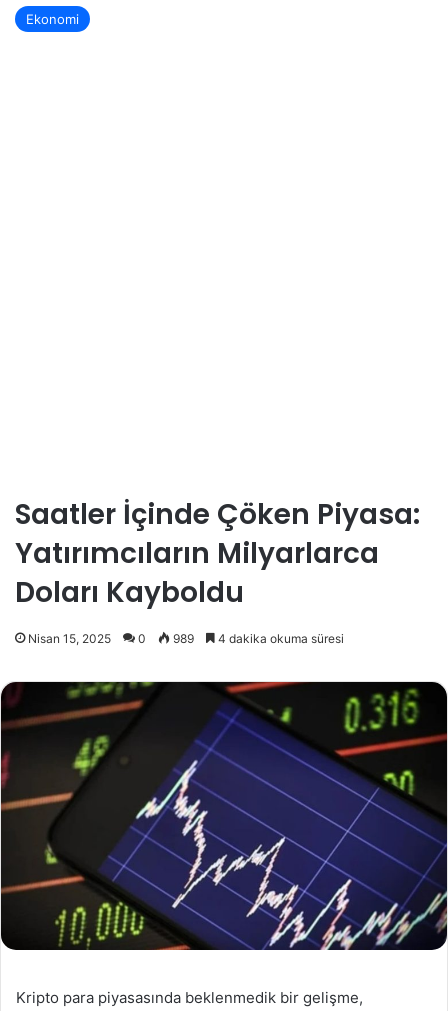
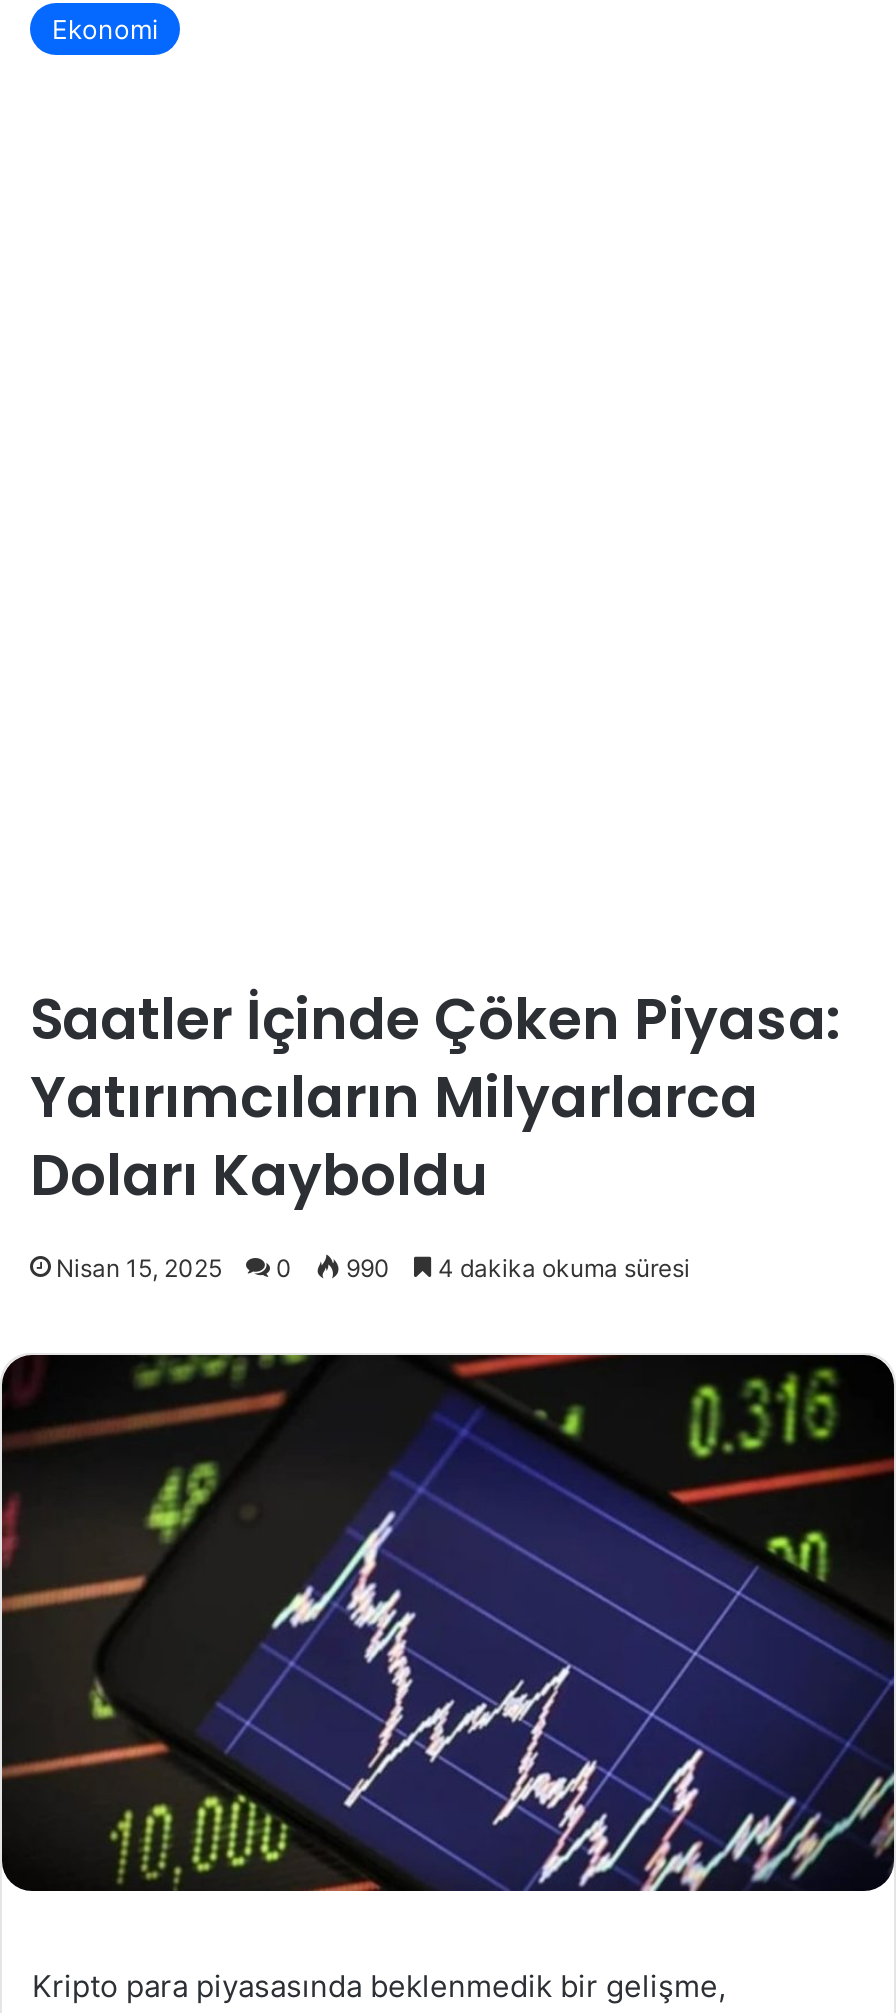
[28,631,344,646] Nisan 15, 2025 0 989 4 dakika okuma süresi -> [56,1252,690,1282] Nisan 15, 2025 0 990 4 dakika okuma süresi

